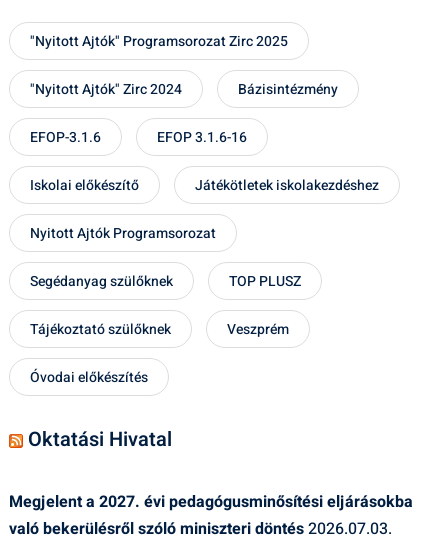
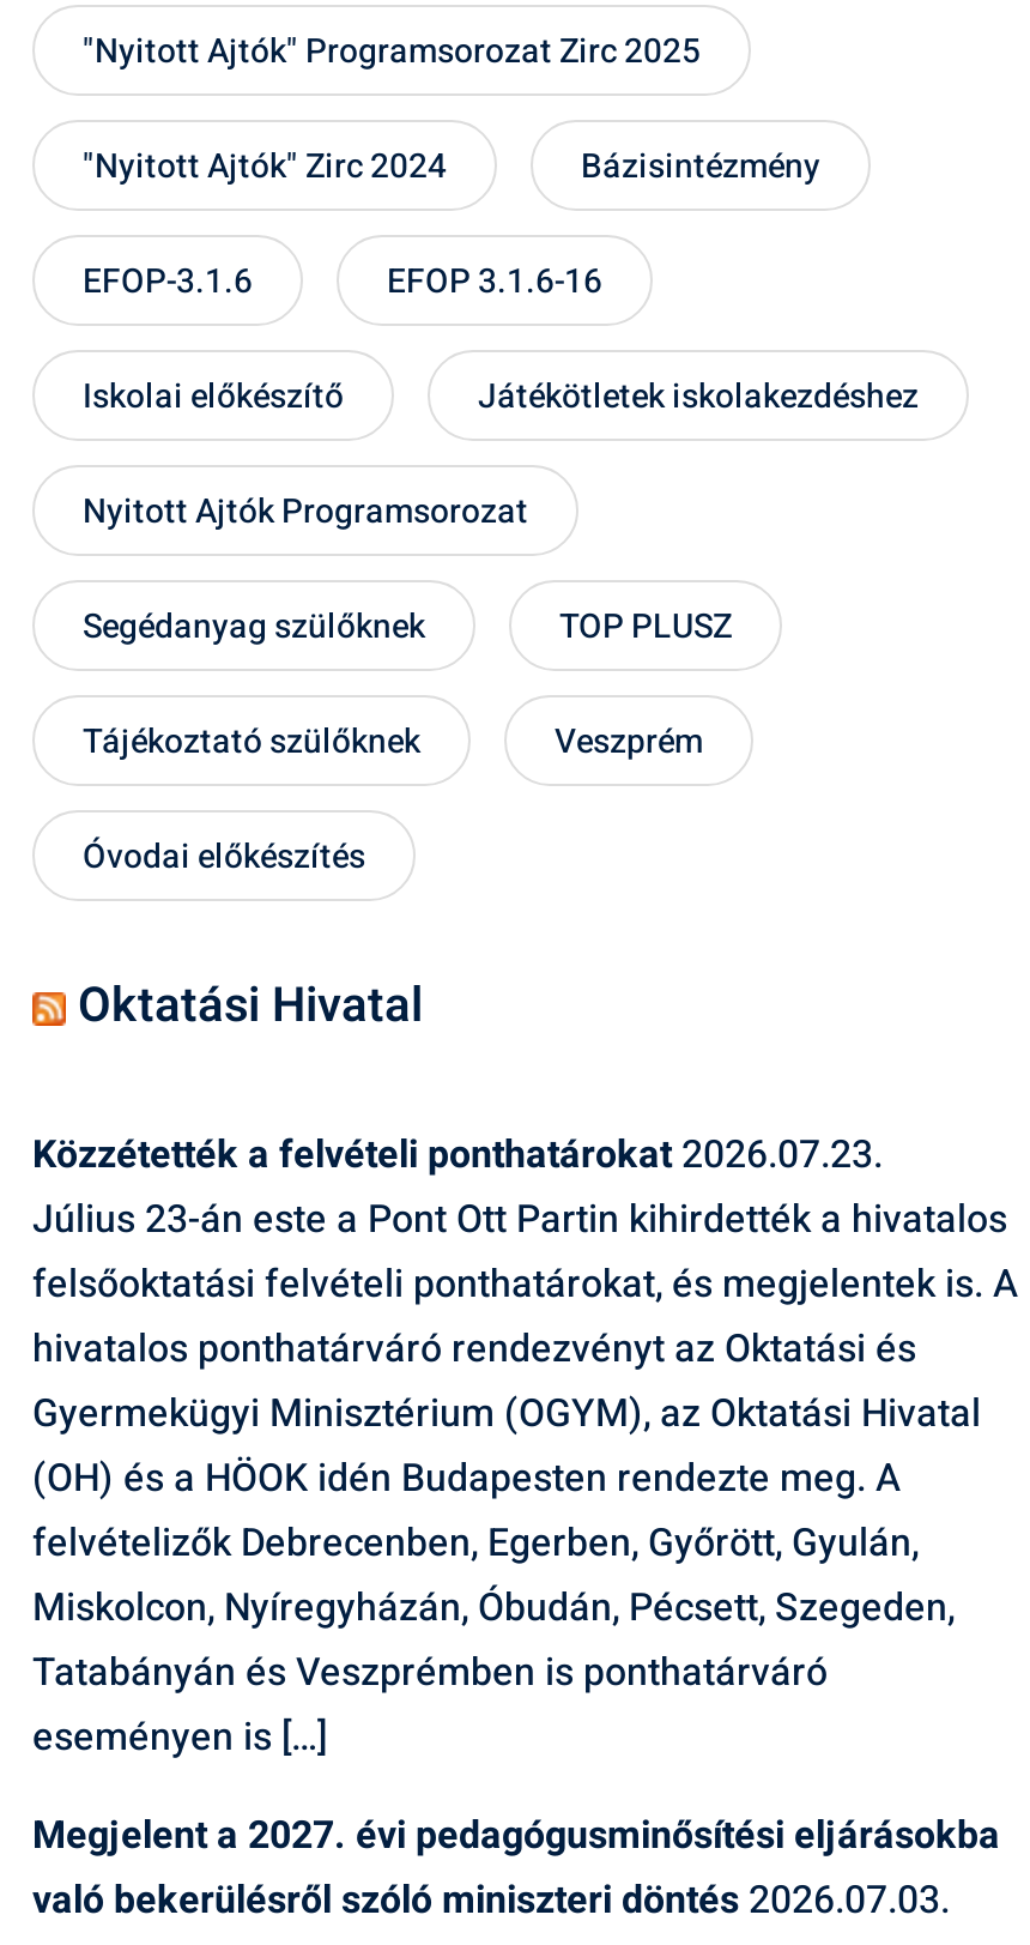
none -> [32,1126,1019,1766] Közzétették a felvételi ponthatárokat 2026.07.23. | Július 23-án este a Pont Ott Partin kihirdették a hivatalos | felsőoktatási felvételi ponthatárokat, és megjelentek is. A | hivatalos ponthatárváró rendezvényt az Oktatási és | Gyermekügyi Minisztérium (OGYM), az Oktatási Hivatal | (OH) és a HÖOK idén Budapesten rendezte meg. A | felvételizők Debrecenben, Egerben, Győrött, Gyulán, | Miskolcon, Nyíregyházán, Óbudán, Pécsett, Szegeden, | Tatabányán és Veszprémben is ponthatárváró | eseményen is […]

